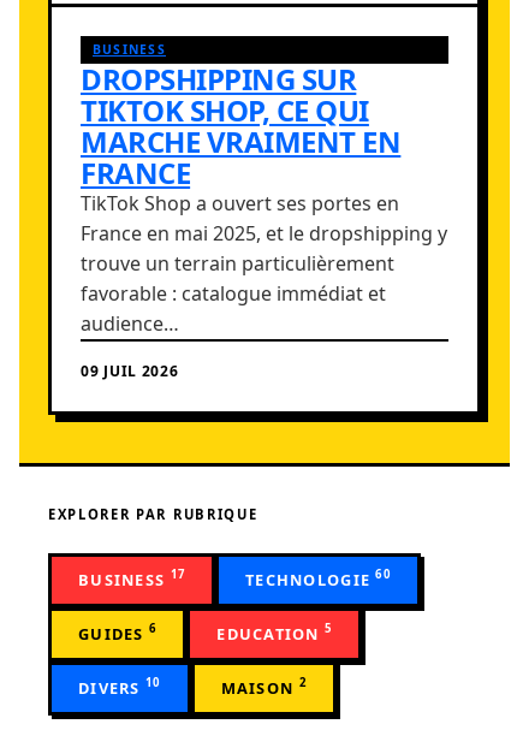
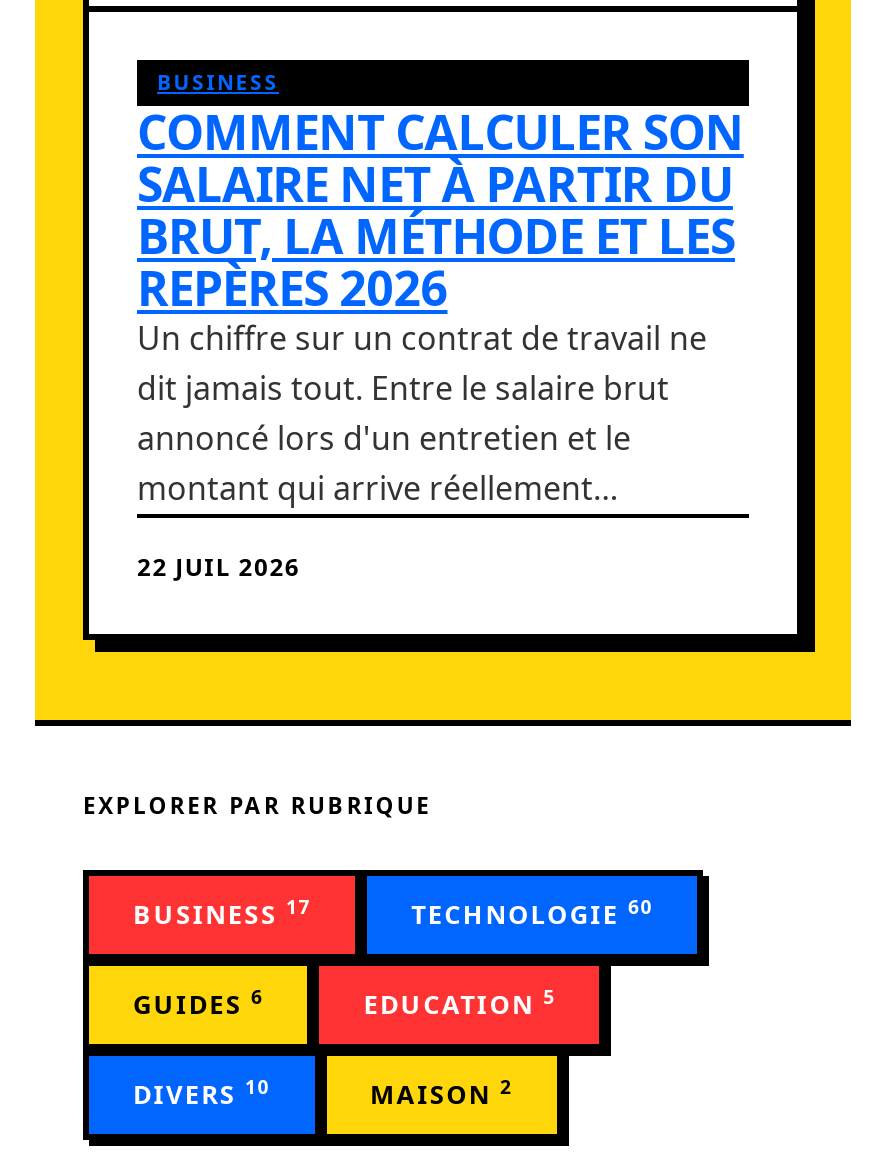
[81,59,447,336] DROPSHIPPING SUR | TIKTOK SHOP, CE QUI | MARCHE VRAIMENT EN | FRANCE | TikTok Shop a ouvert ses portes en | France en mai 2025, et le dropshipping y | trouve un terrain particulièrement | favorable : catalogue immédiat et | audience… -> [137,99,744,511] COMMENT CALCULER SON | SALAIRE NET À PARTIR DU | BRUT, LA MÉTHODE ET LES | REPÈRES 2026 | Un chiffre sur un contrat de travail ne | dit jamais tout. Entre le salaire brut | annoncé lors d'un entretien et le | montant qui arrive réellement…
[81,360,179,381] 09 JUIL 2026 -> [137,551,300,585] 22 JUIL 2026

